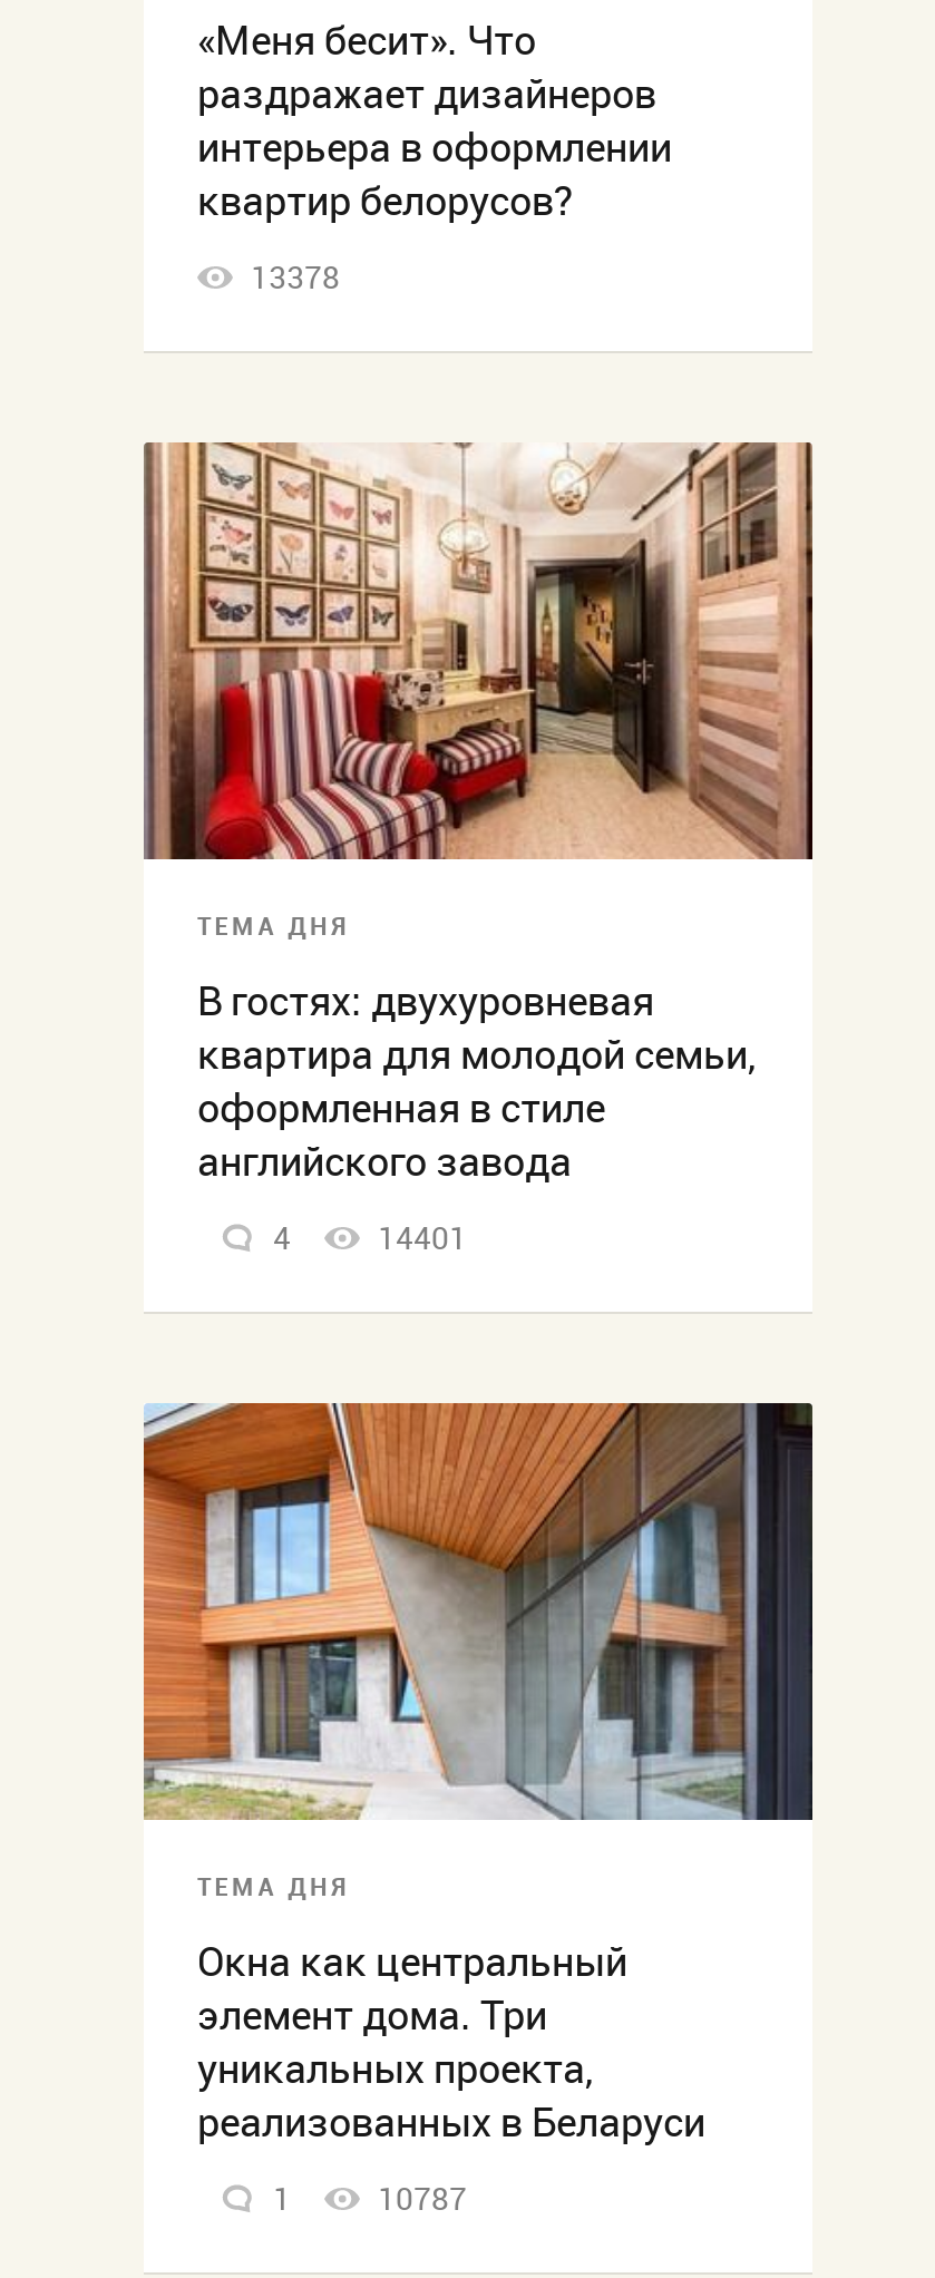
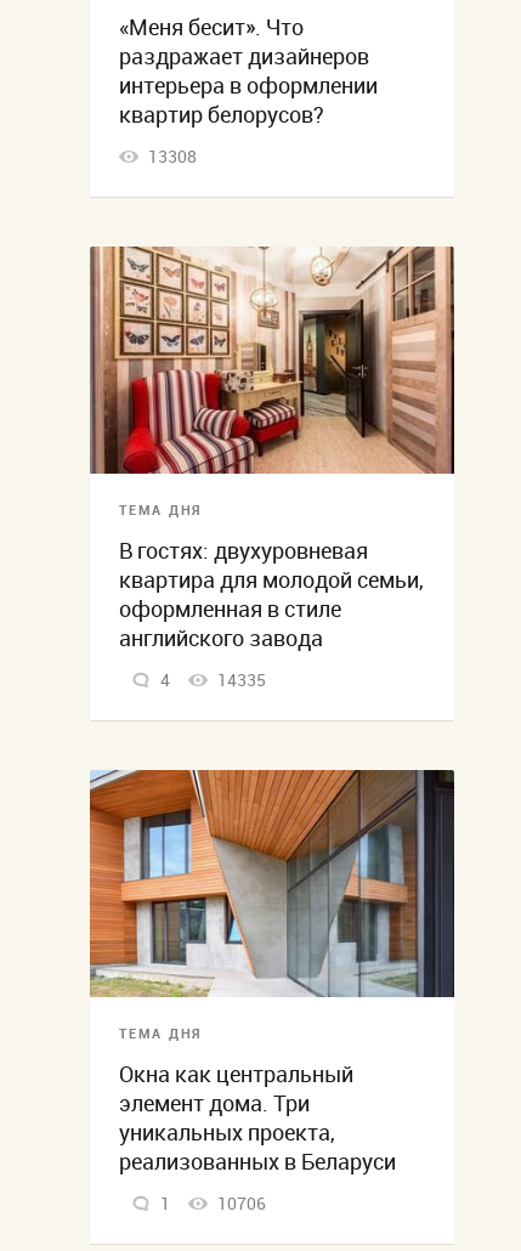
[251,260,340,295] 13378 -> [148,147,197,166] 13308
[378,1220,467,1256] 14401 -> [217,670,266,690] 14335
[378,2181,467,2217] 10787 -> [217,1194,266,1213] 10706

